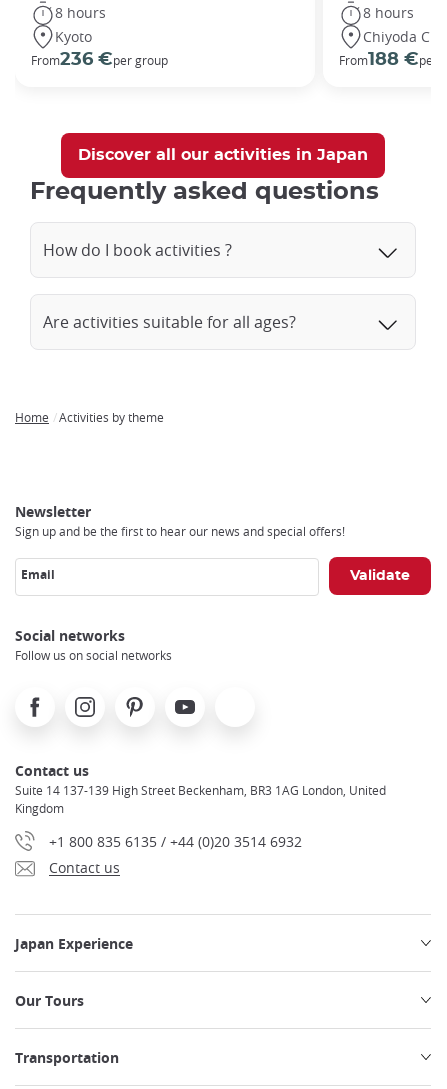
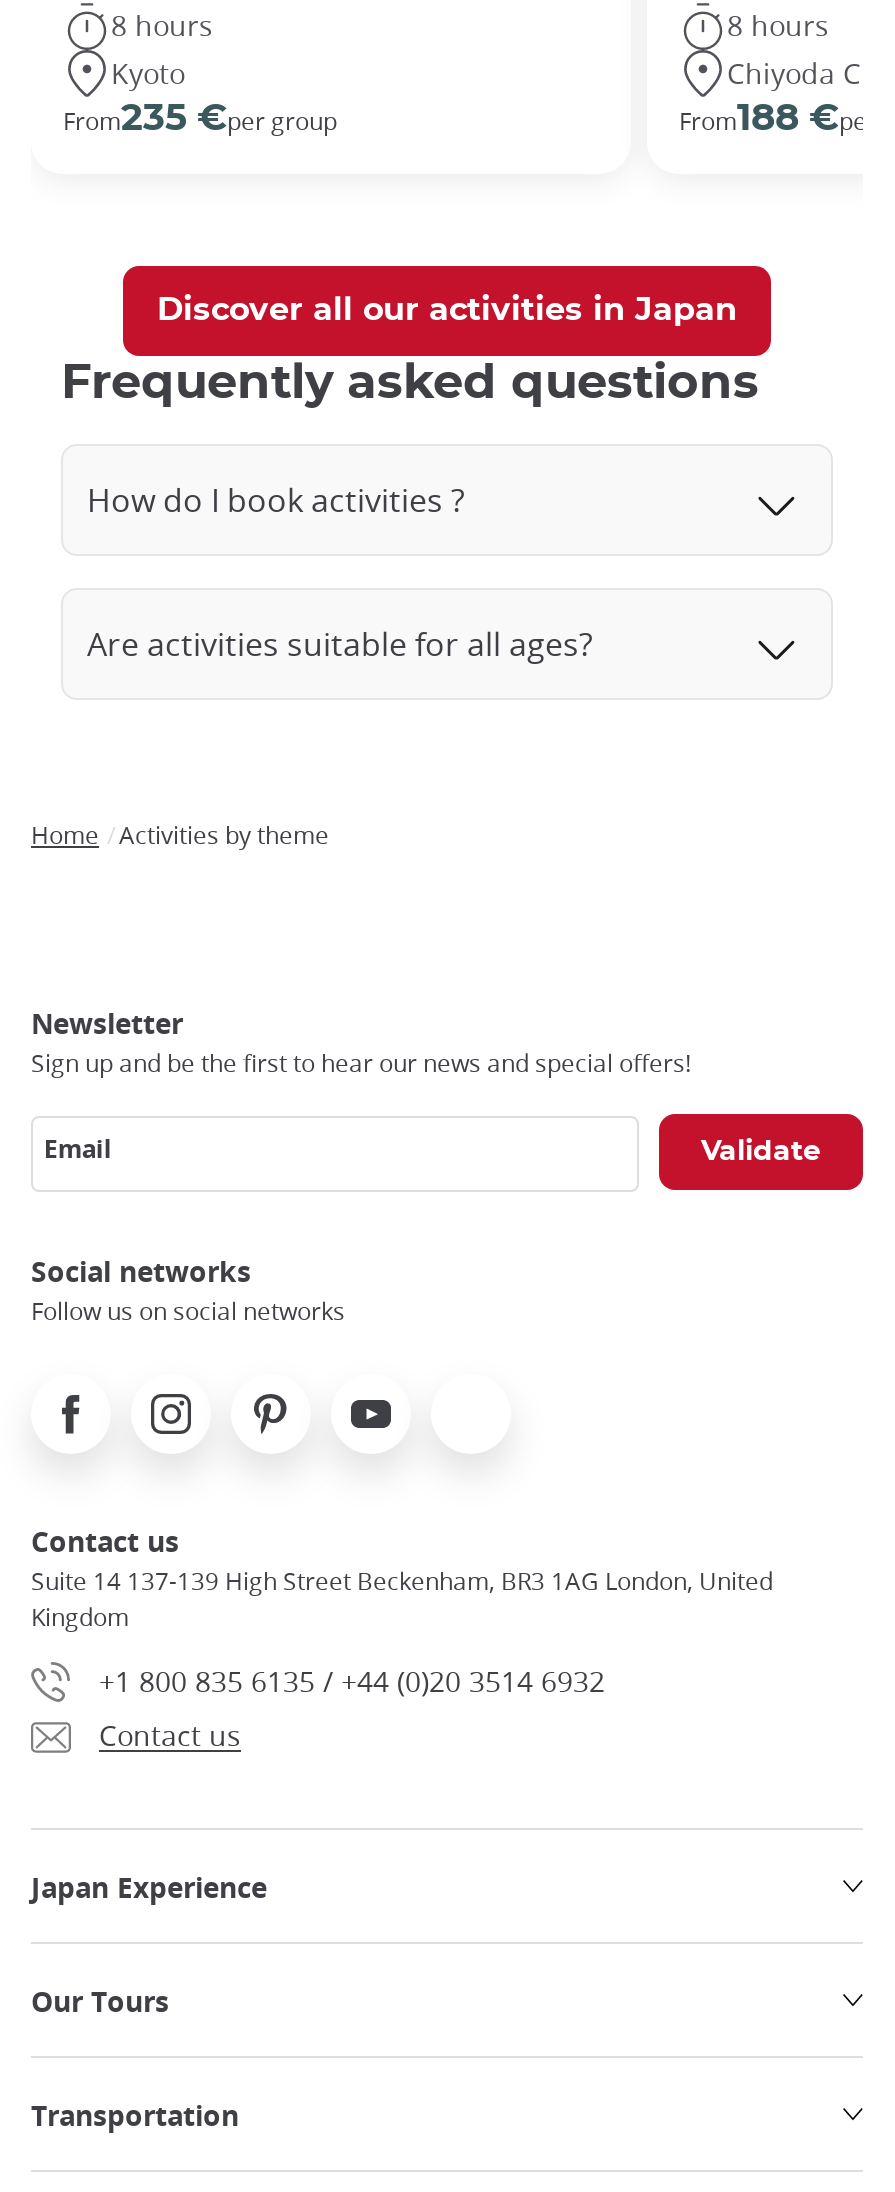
[31,50,168,69] From236 €per group -> [63,100,337,138] From235 €per group

